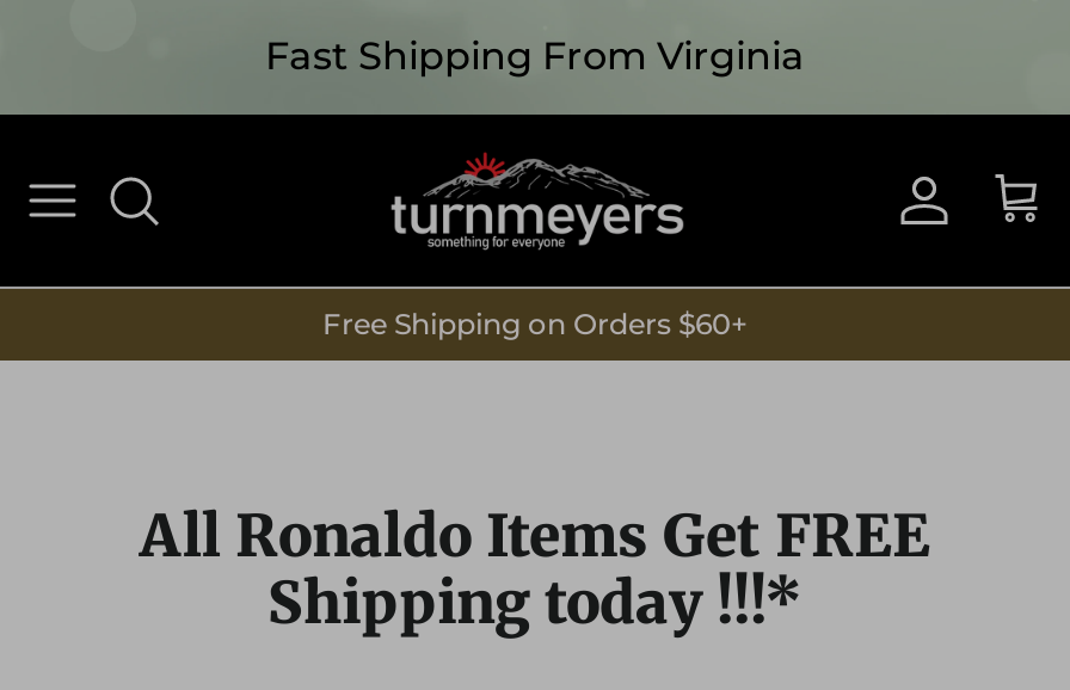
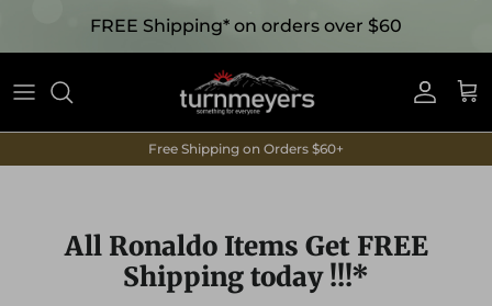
[265,33,805,79] Fast Shipping From Virginia -> [90,15,402,36] FREE Shipping* on orders over $60

